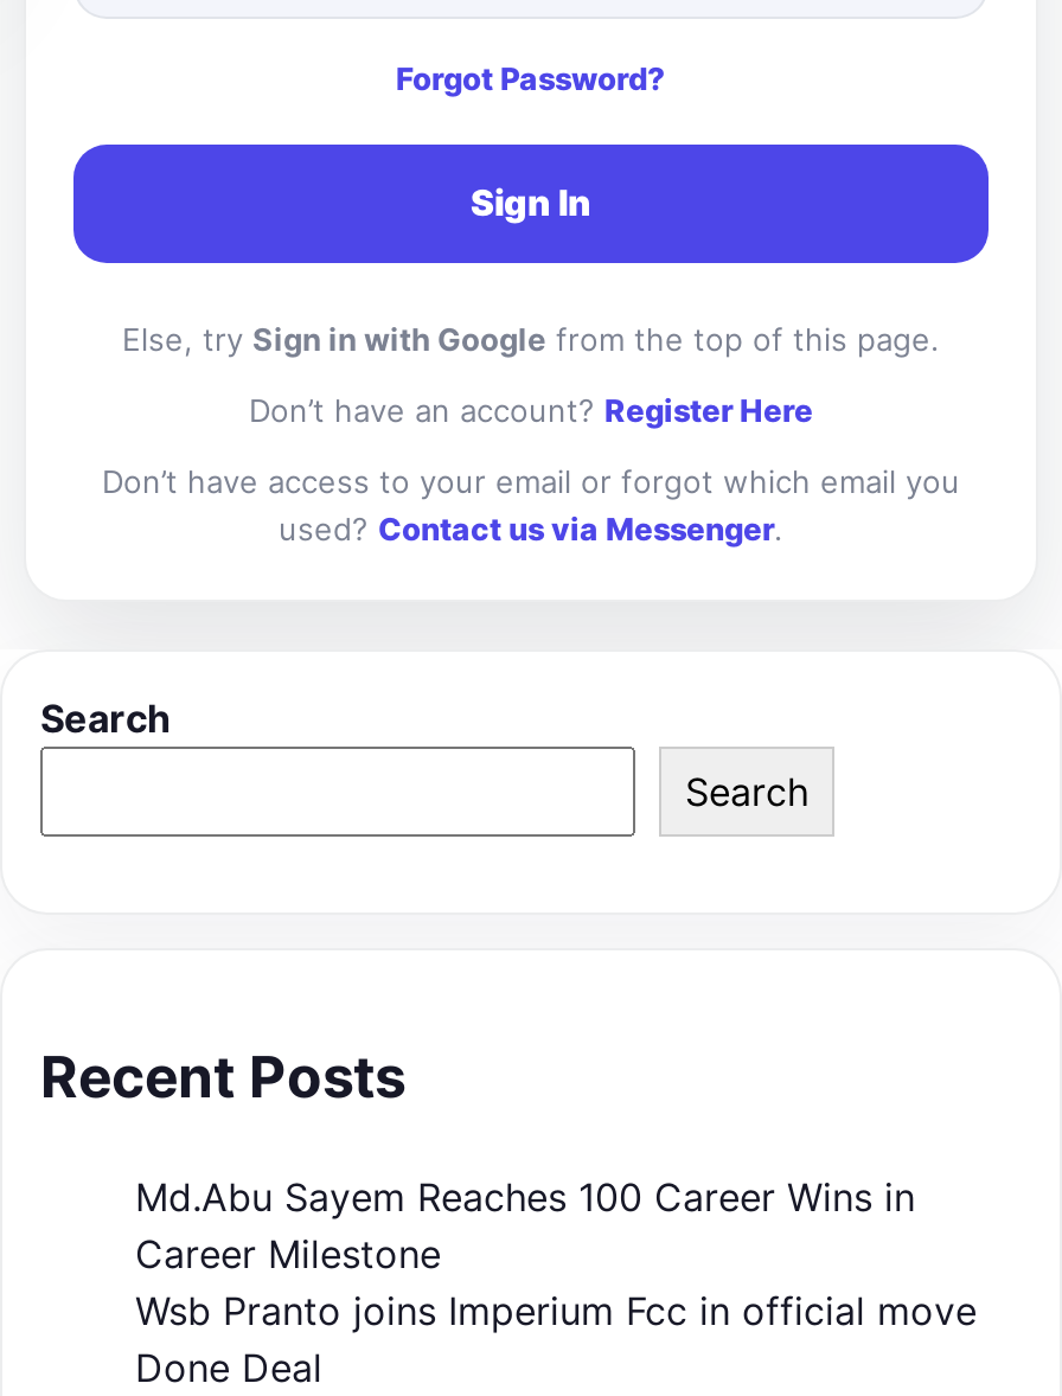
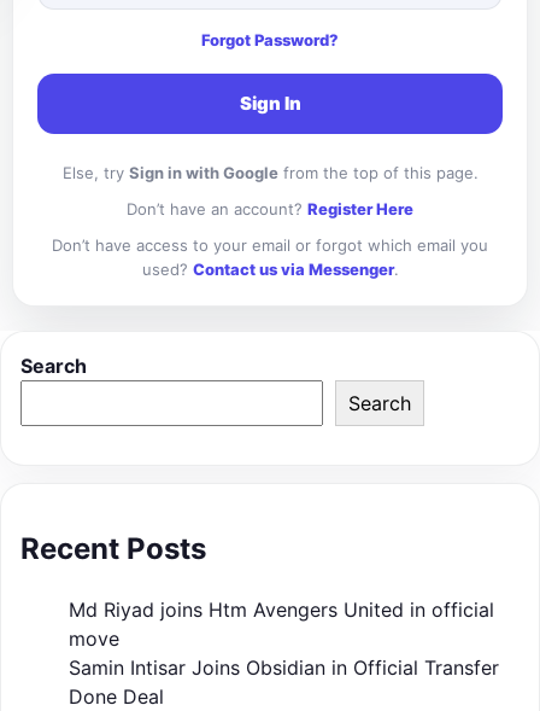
[135,1173,977,1334] Md.Abu Sayem Reaches 100 Career Wins in | Career Milestone | Wsb Pranto joins Imperium Fcc in official move -> [69,597,499,679] Md Riyad joins Htm Avengers United in official | move | Samin Intisar Joins Obsidian in Official Transfer

